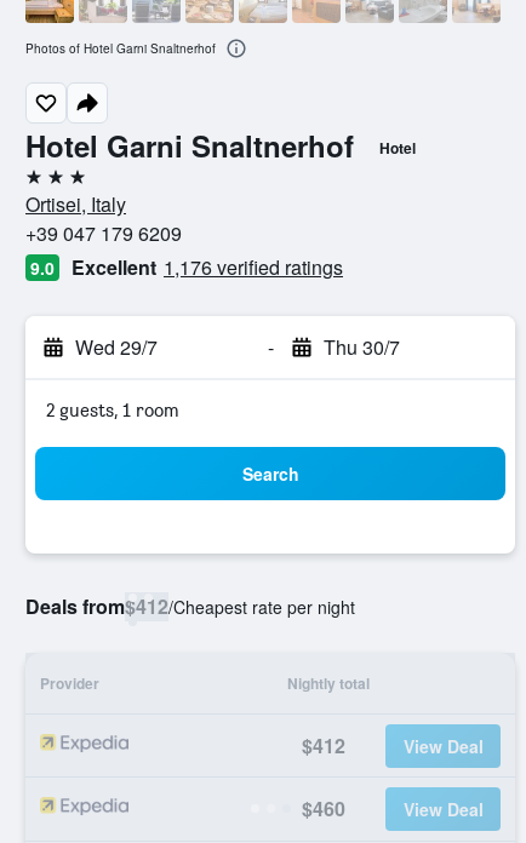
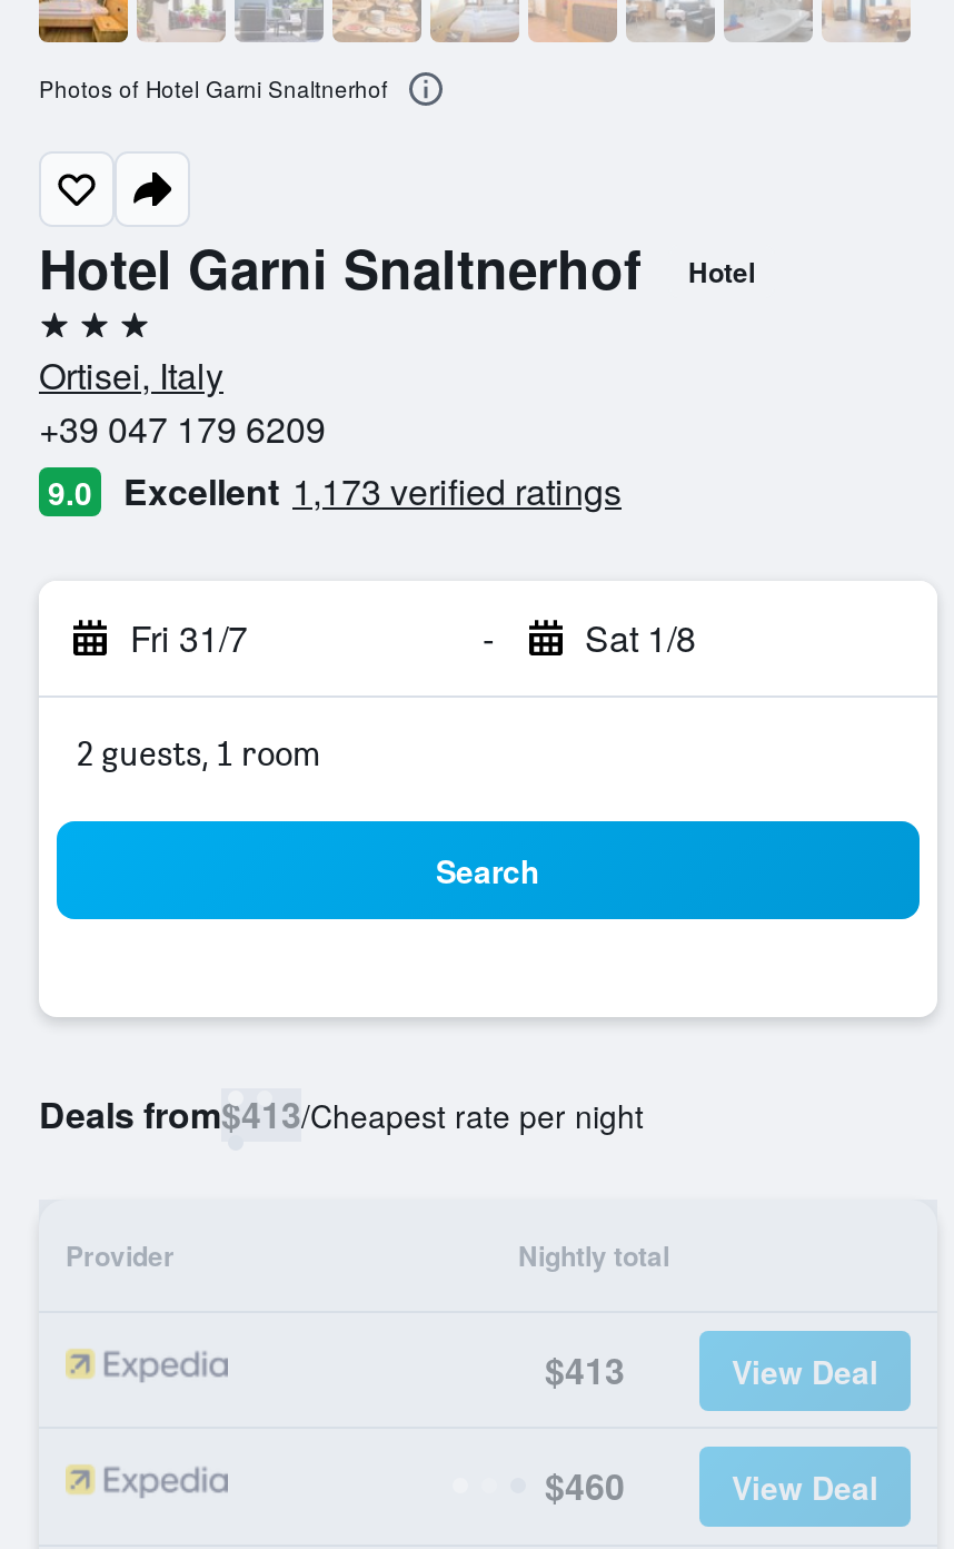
[72,253,343,281] Excellent 1,176 verified ratings -> [123,465,622,516] Excellent 1,173 verified ratings
[75,333,158,361] Wed 29/7 -> [130,612,248,663] Fri 31/7
[323,333,399,361] Thu 30/7 -> [585,612,696,663] Sat 1/8
[25,592,355,620] Deals from$412/Cheapest rate per night -> [39,1088,644,1139] Deals from$413/Cheapest rate per night
[301,731,345,759] $412 -> [545,1343,625,1394] $413

